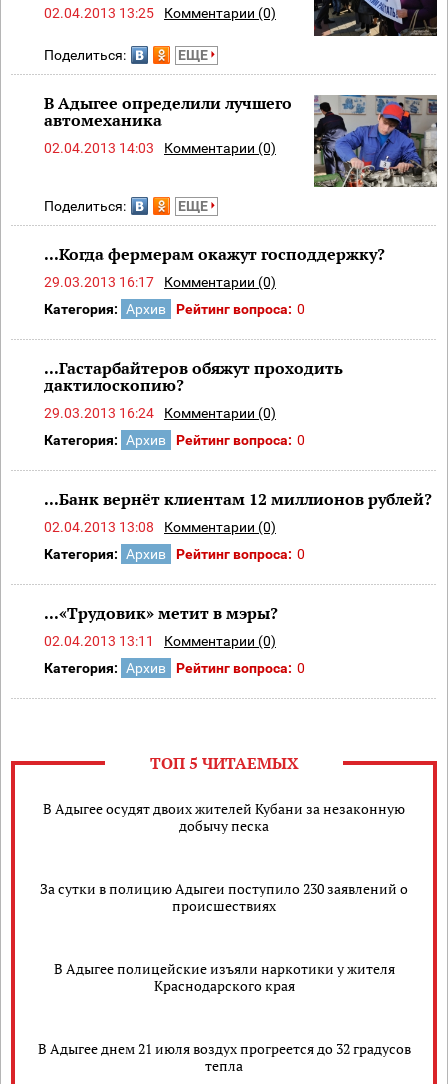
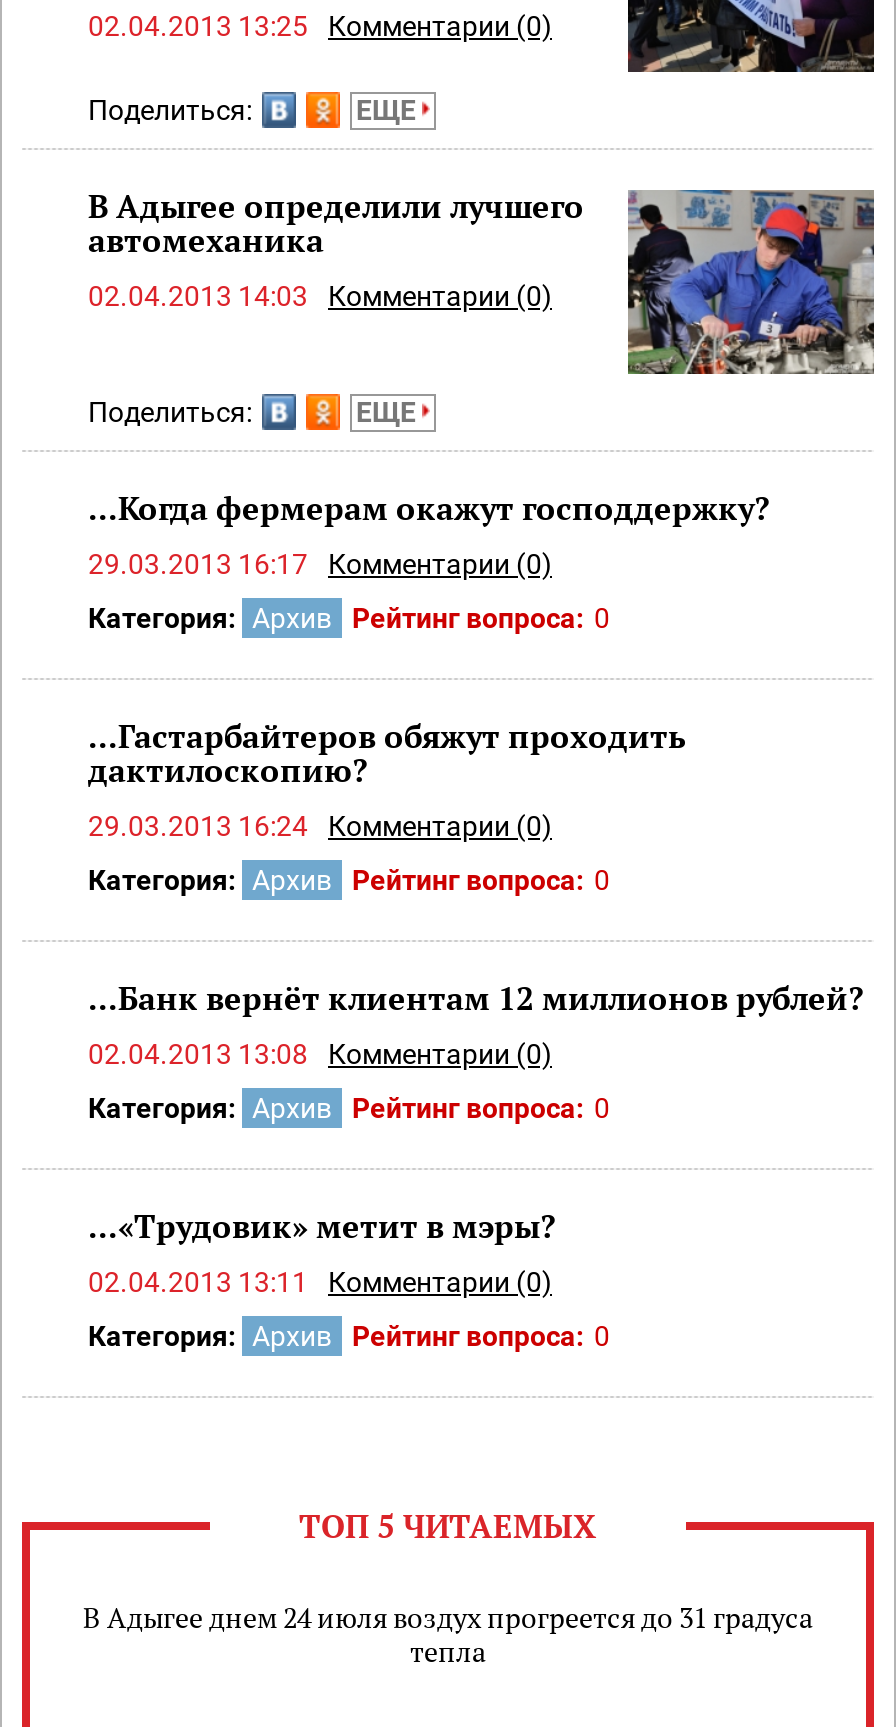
[37,799,410,1058] В Адыгее осудят двоих жителей Кубани за незаконную | добычу песка | За сутки в полицию Адыгеи поступило 230 заявлений о | происшествиях | В Адыгее полицейские изъяли наркотики у жителя | Краснодарского края | В Адыгее днем 21 июля воздух прогреется до 32 градусов -> [83,1598,813,1636] В Адыгее днем 24 июля воздух прогреется до 31 градуса

